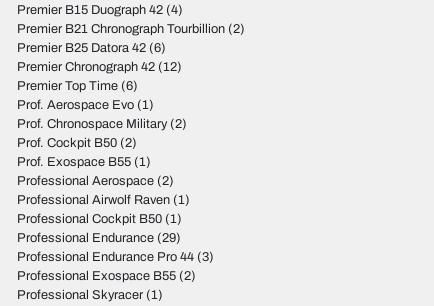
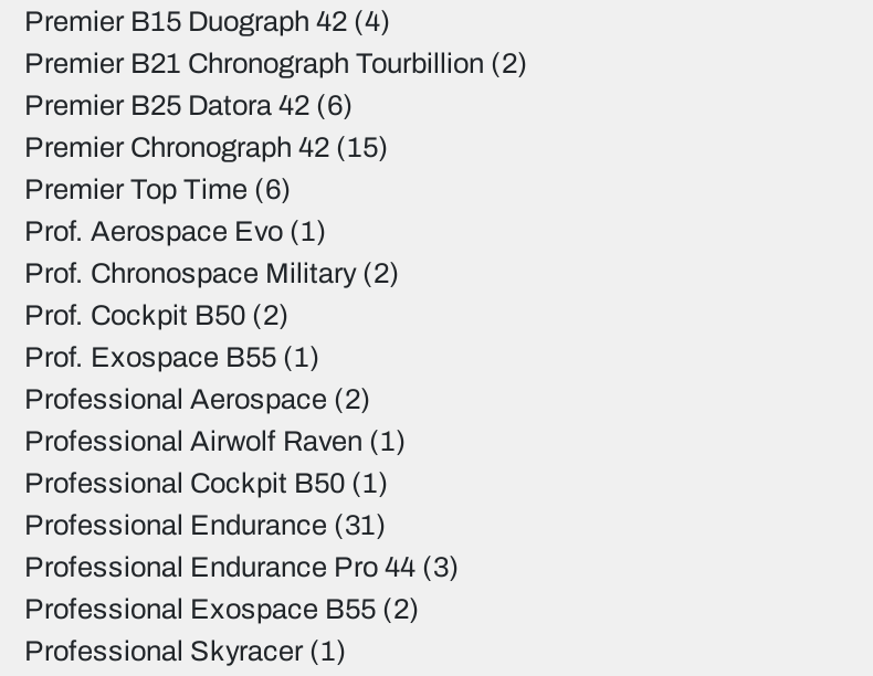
[17,60,182,74] Premier Chronograph 42 (12) -> [24,133,389,163] Premier Chronograph 42 (15)
[17,231,181,245] Professional Endurance (29) -> [24,510,387,541] Professional Endurance (31)

